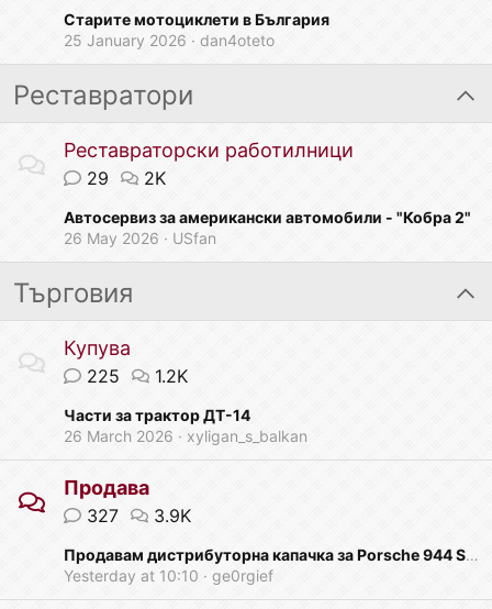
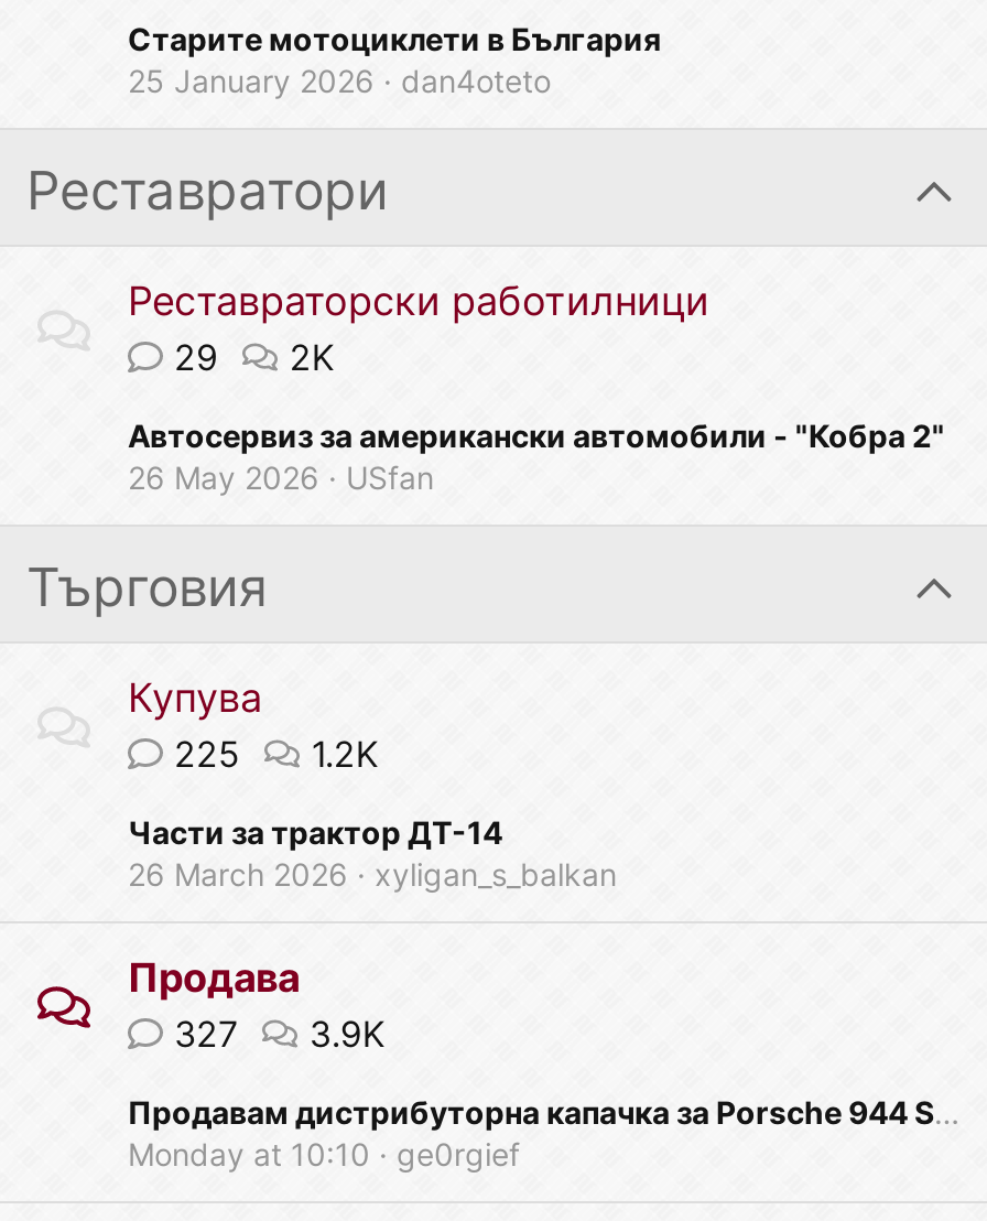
[64,566,273,585] Yesterday at 10:10 ge0rgief -> [128,1135,520,1173] Monday at 10:10 ge0rgief

